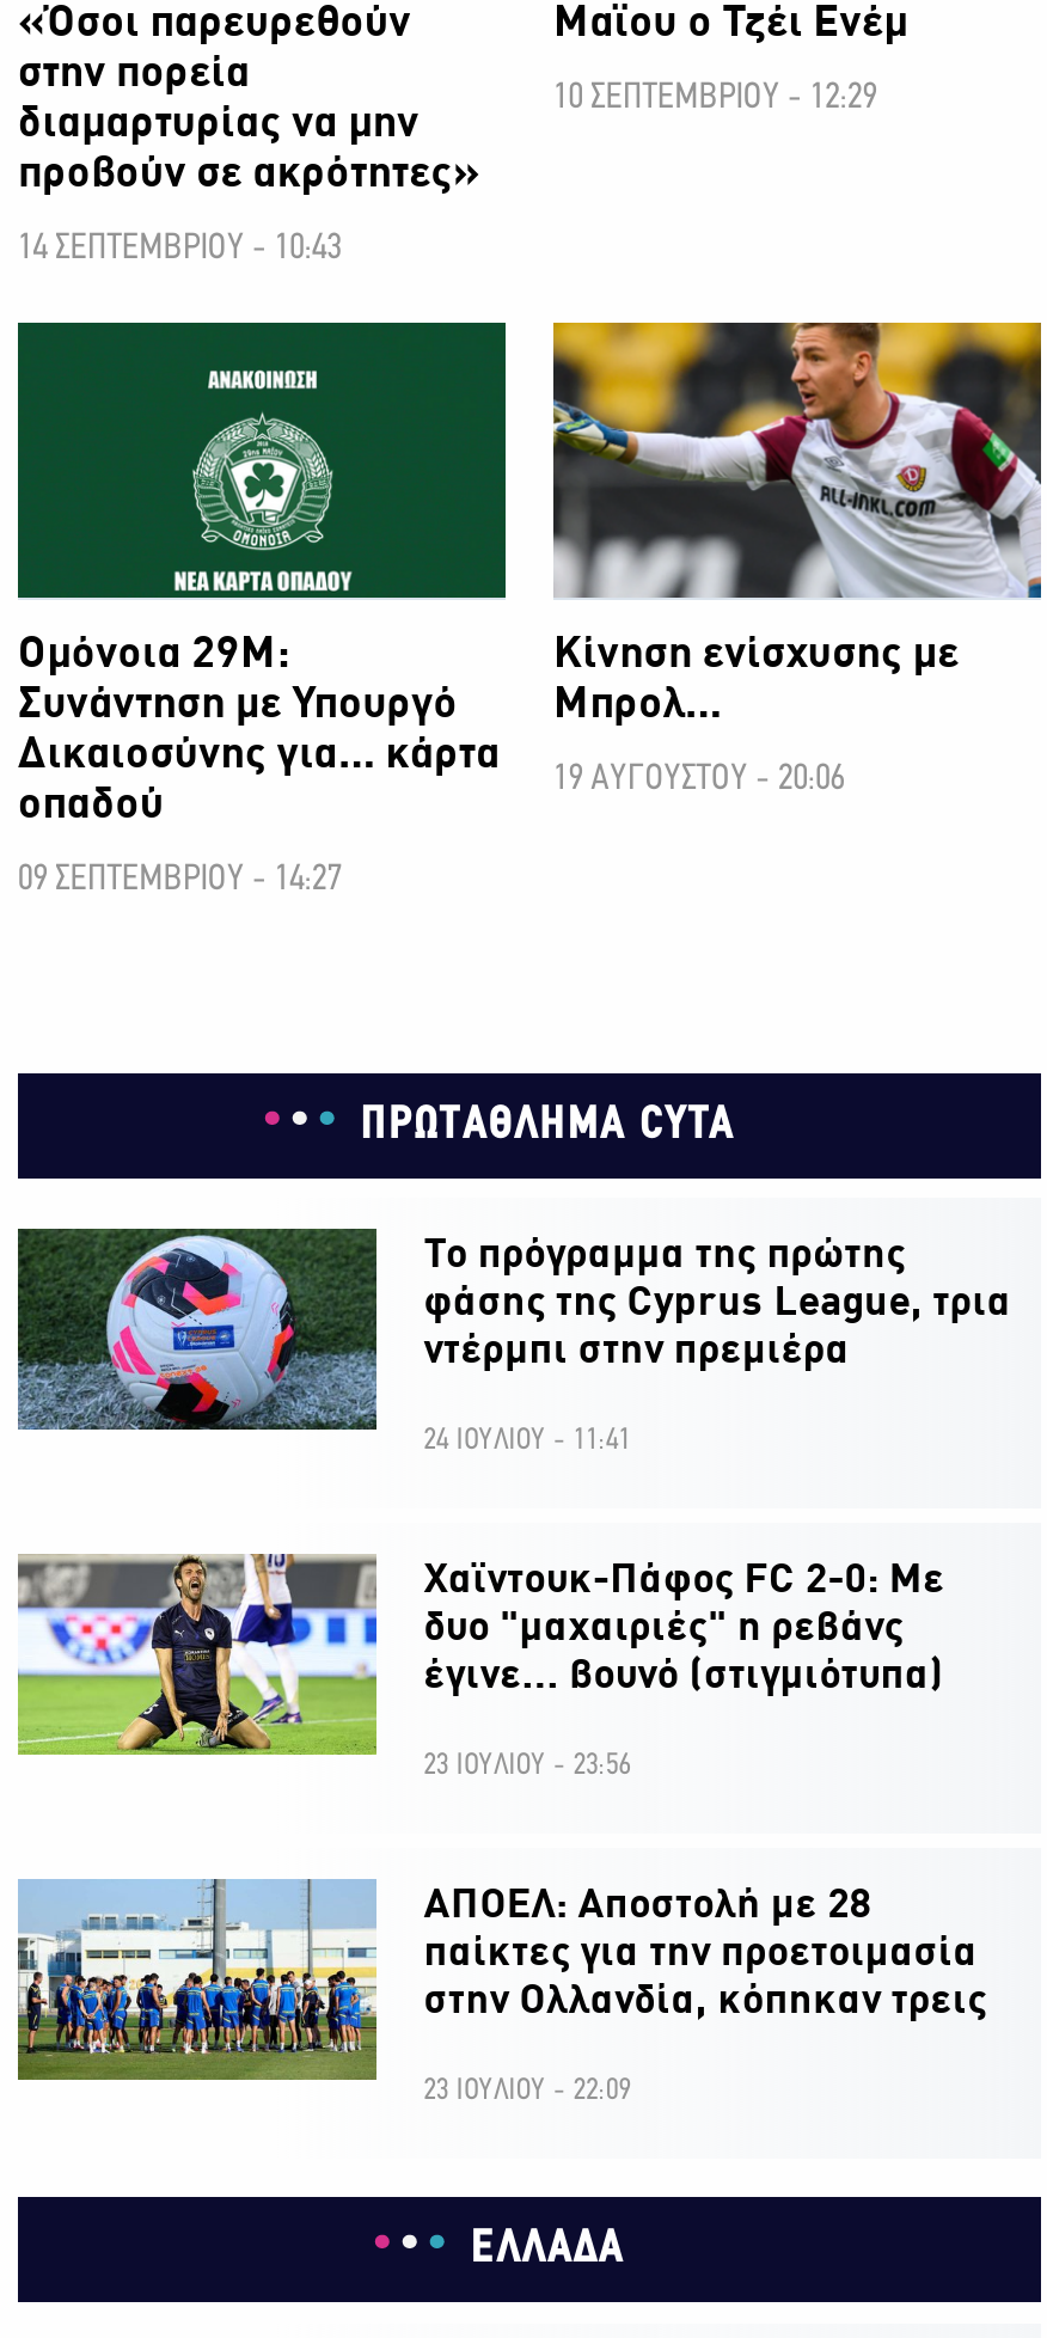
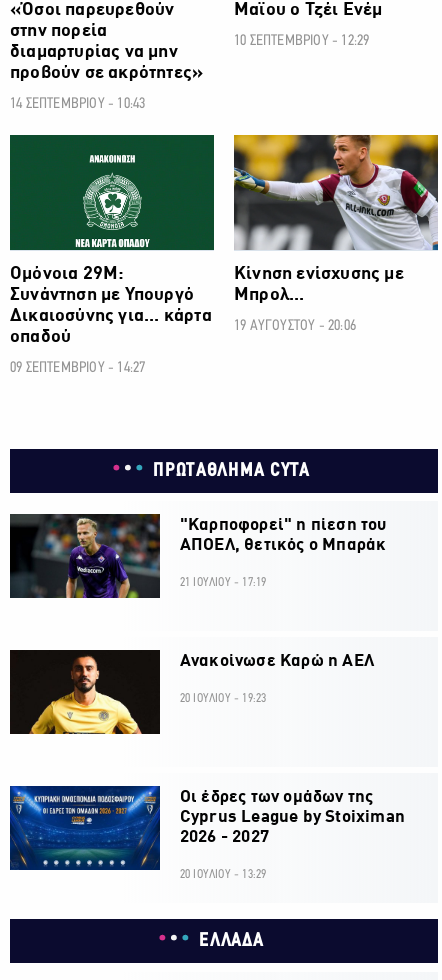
[16,1229,1011,1432] [image] | Το πρόγραμμα της πρώτης | φάσης της Cyprus League, τρια | ντέρμπι στην πρεμιέρα -> [9,514,387,599] [image] | "Καρποφορεί" η πίεση του | ΑΠΟΕΛ, θετικός ο Μπαράκ
[424,1425,631,1456] 24 ΙΟΥΛΙΟΥ - 11:41 -> [180,576,266,589] 21 ΙΟΥΛΙΟΥ - 17:19
[16,1551,945,1757] [image] | Χαϊντουκ-Πάφος FC 2-0: Με | δυο "μαχαιριές" η ρεβάνς | έγινε... βουνό (στιγμιότυπα) -> [9,649,374,735] [image] | Ανακοίνωσε Καρώ η ΑΕΛ
[424,1750,631,1781] 23 ΙΟΥΛΙΟΥ - 23:56 -> [180,692,266,705] 20 ΙΟΥΛΙΟΥ - 19:23
[16,1877,987,2082] [image] | AΠΟΕΛ: Αποστολή με 28 | παίκτες για την προετοιμασία | στην Ολλανδία, κόπηκαν τρεις -> [9,785,405,871] [image] | Οι έδρες των ομάδων της | Cyprus League by Stoiximan | 2026 - 2027
[424,2076,631,2107] 23 ΙΟΥΛΙΟΥ - 22:09 -> [180,868,266,881] 20 ΙΟΥΛΙΟΥ - 13:29

